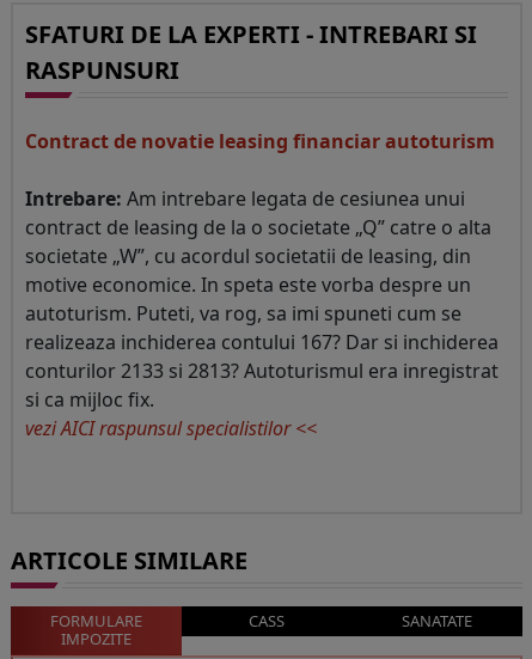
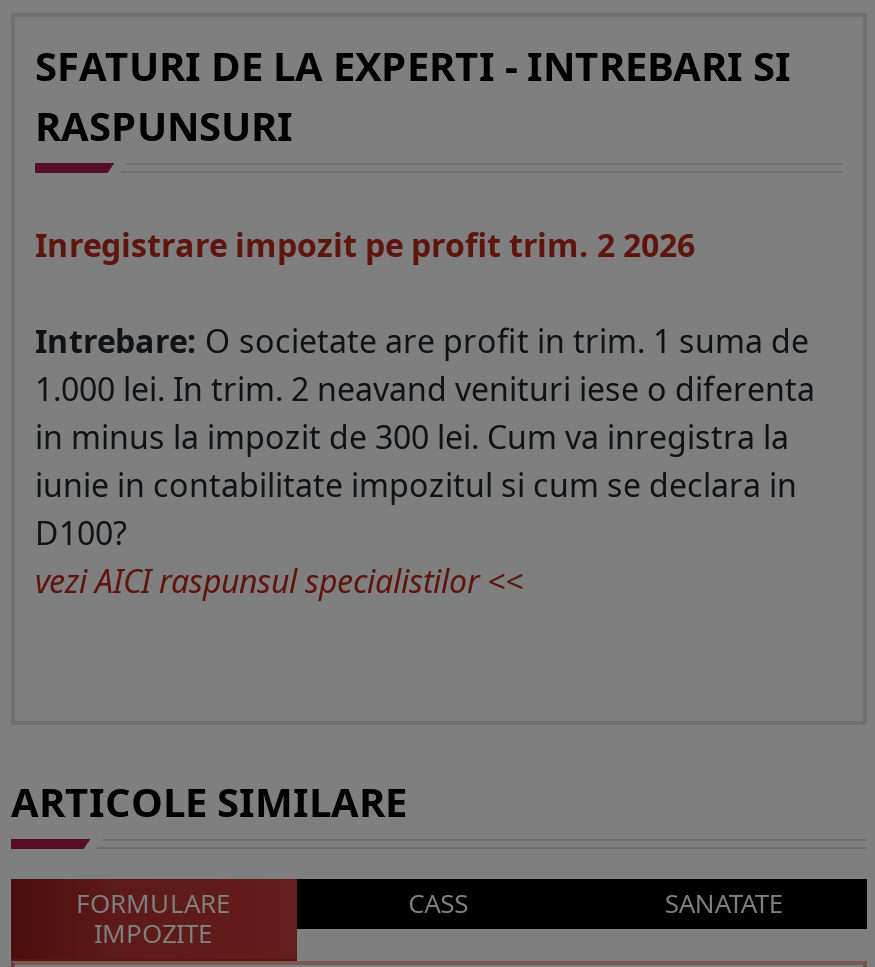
[25,128,495,154] Contract de novatie leasing financiar autoturism -> [35,223,695,267] Inregistrare impozit pe profit trim. 2 2026
[25,185,499,413] Intrebare: Am intrebare legata de cesiunea unui | contract de leasing de la o societate „Q” catre o alta | societate „W”, cu acordul societatii de leasing, din | motive economice. In speta este vorba despre un | autoturism. Puteti, va rog, sa imi spuneti cum se | realizeaza inchiderea contului 167? Dar si inchiderea | conturilor 2133 si 2813? Autoturismul era inregistrat | si ca mijloc fix. -> [35,319,815,555] Intrebare: O societate are profit in trim. 1 suma de | 1.000 lei. In trim. 2 neavand venituri iese o diferenta | in minus la impozit de 300 lei. Cum va inregistra la | iunie in contabilitate impozitul si cum se declara in | D100?

